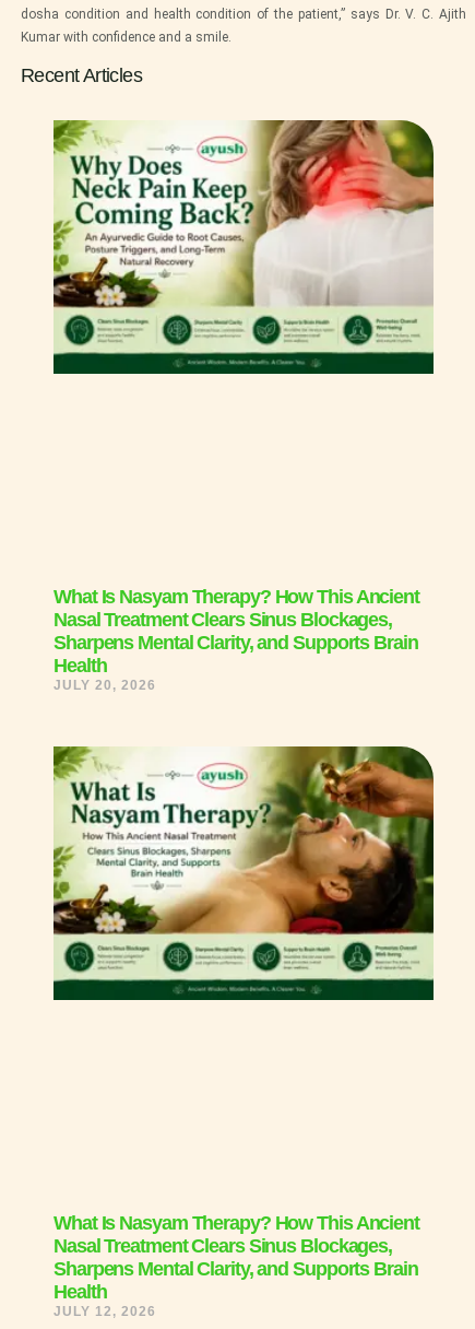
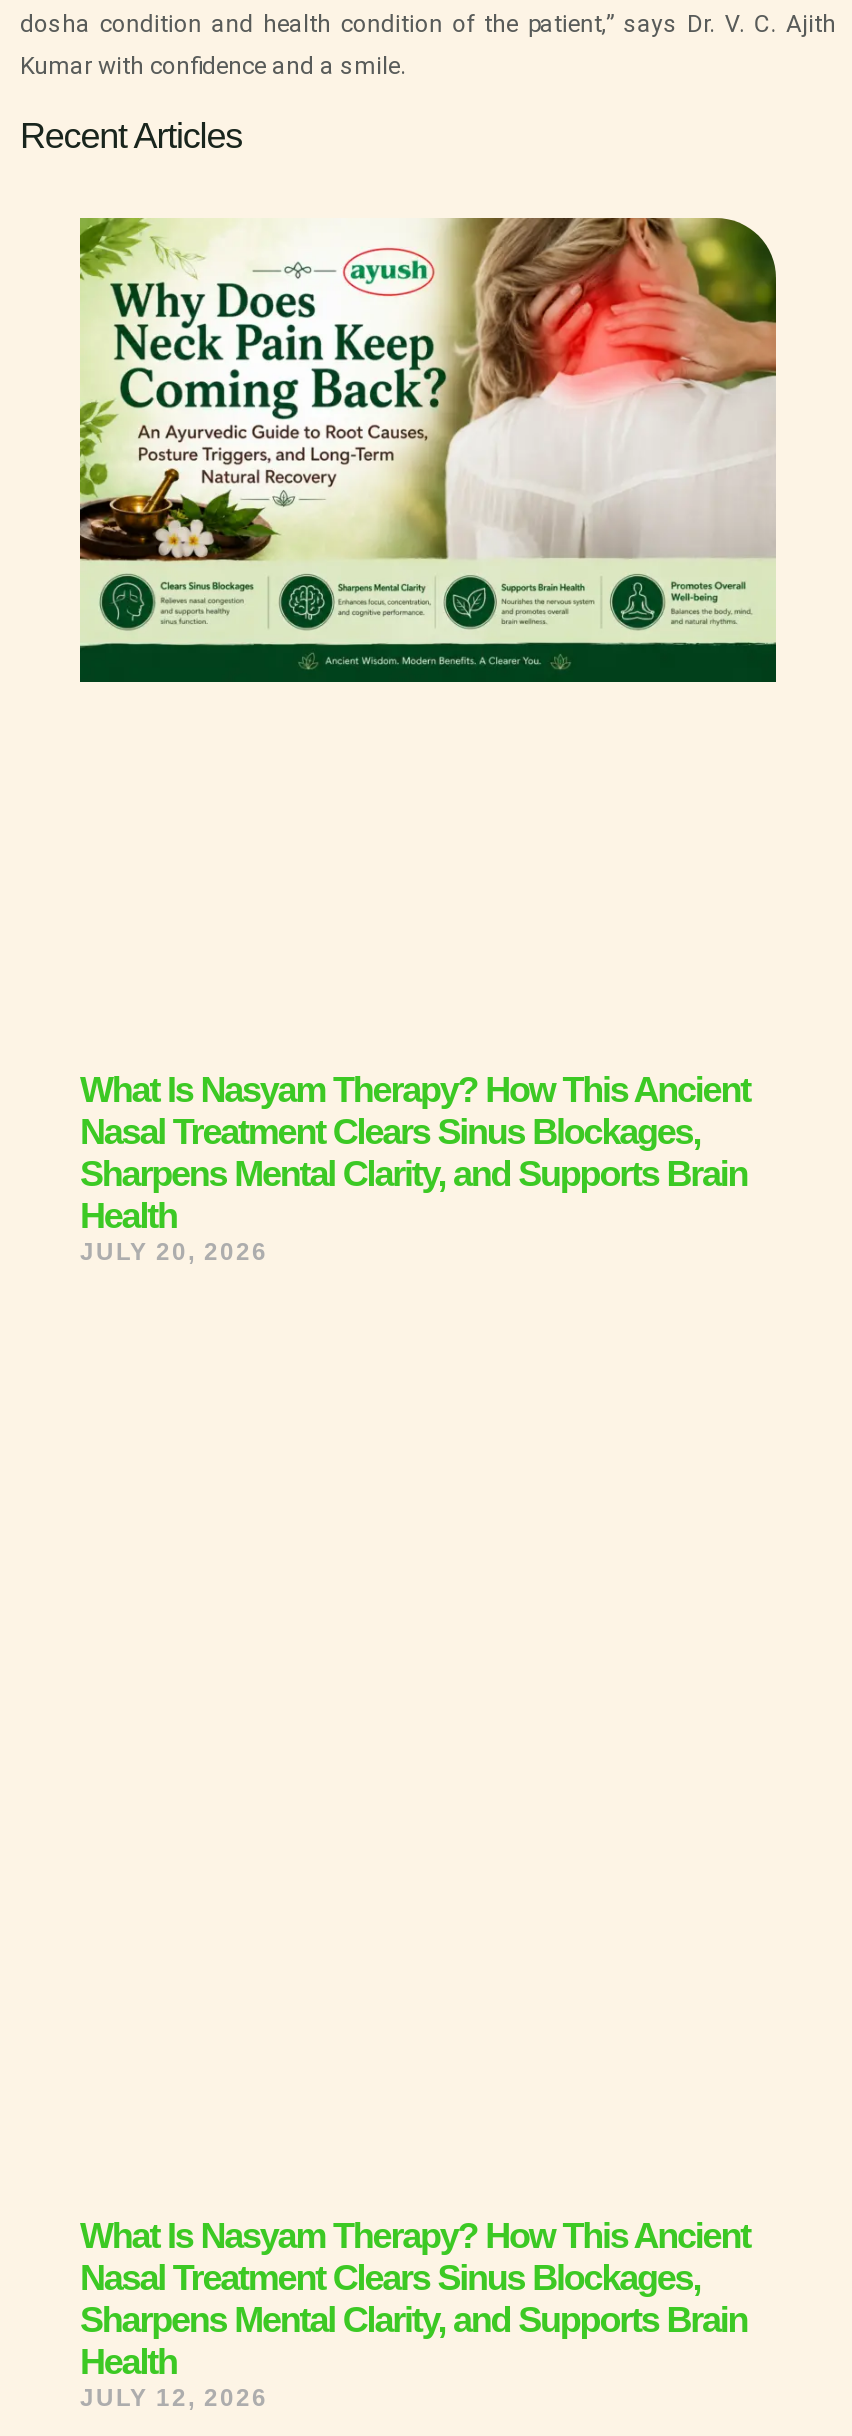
[52,745,435,1001] [image] -> none

